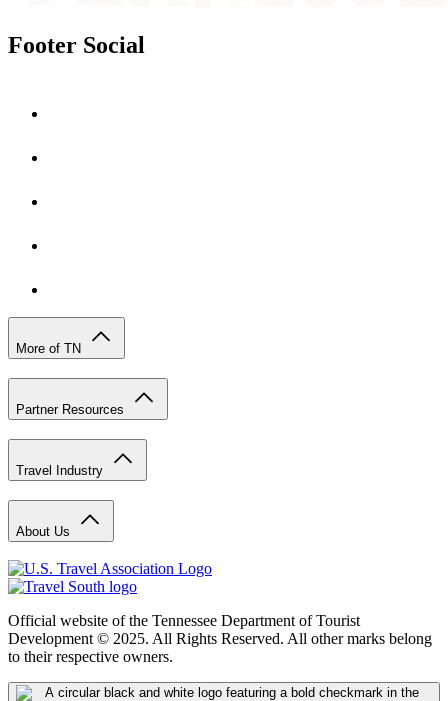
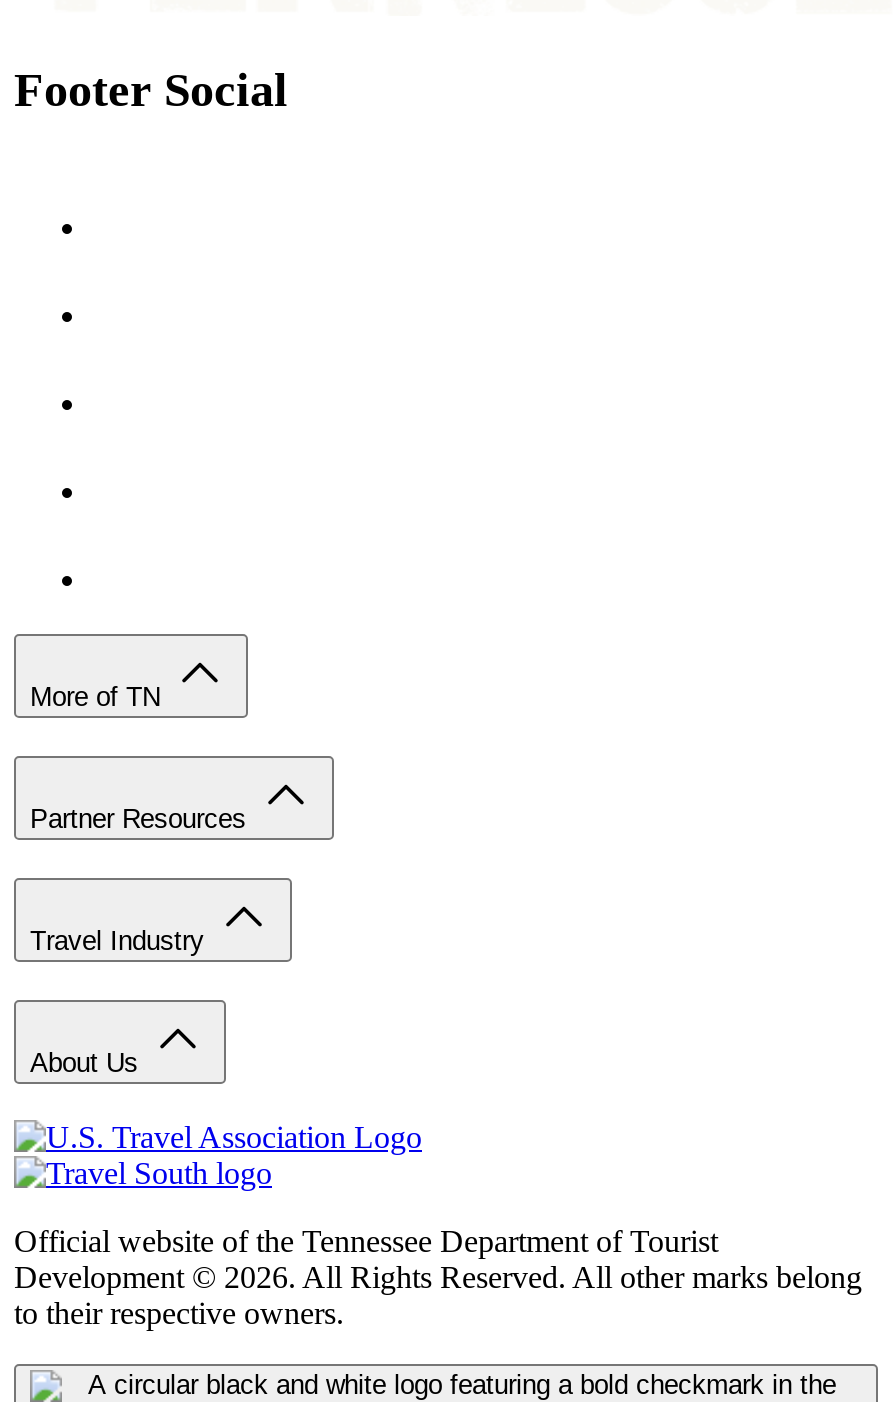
[8,630,432,647] Development © 2025. All Rights Reserved. All other marks belong -> [14,1261,862,1295] Development © 2026. All Rights Reserved. All other marks belong

